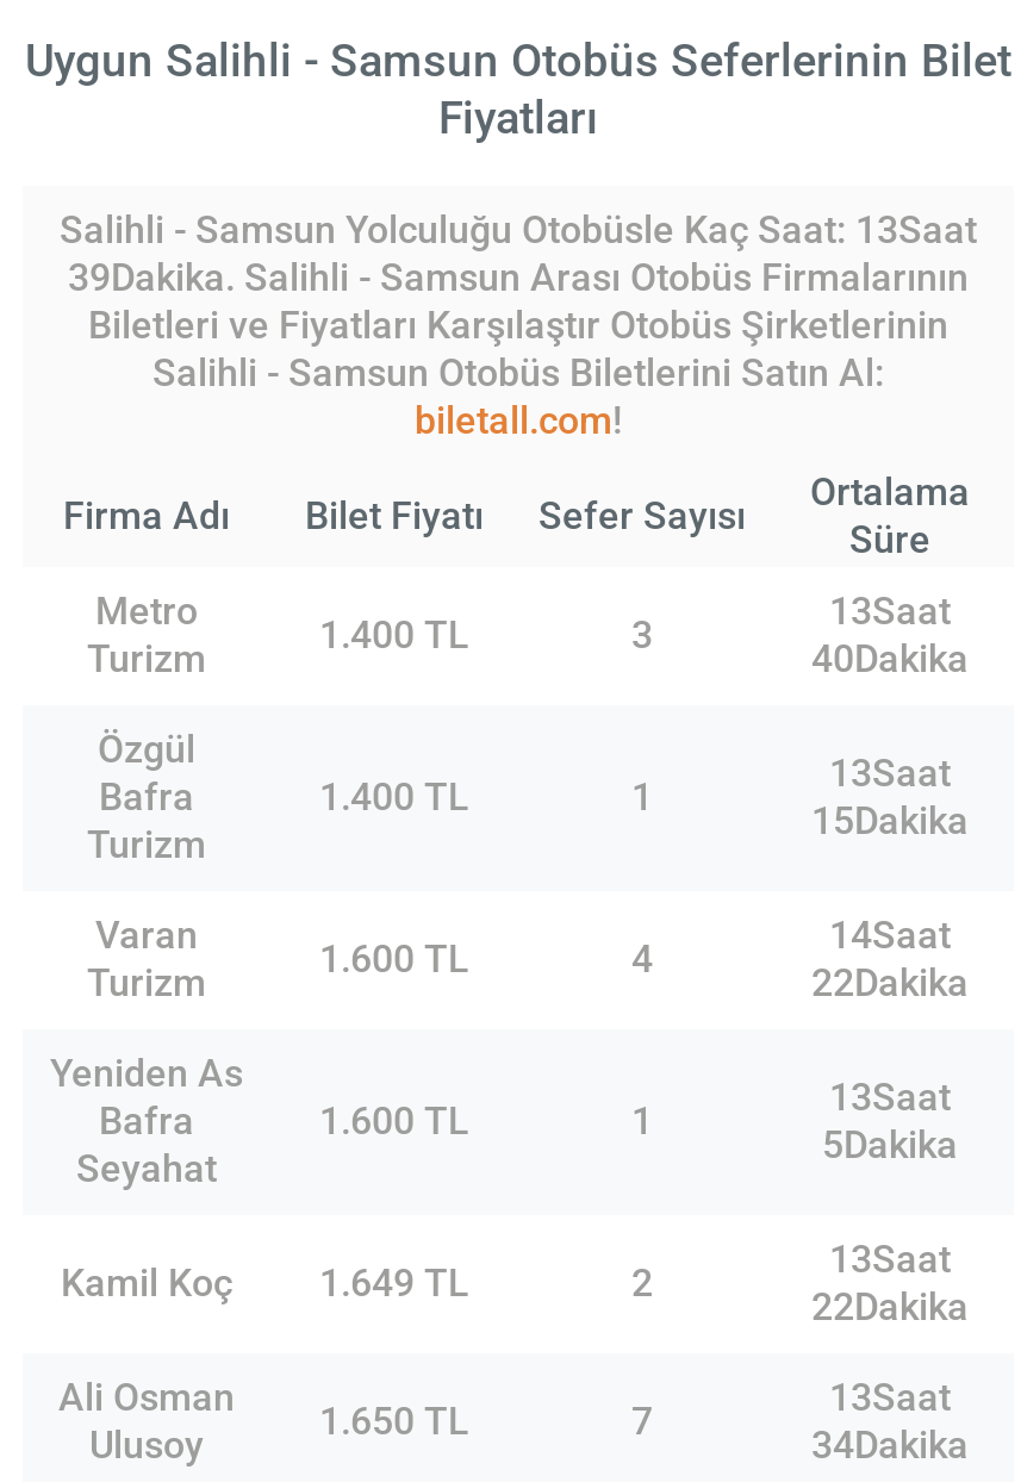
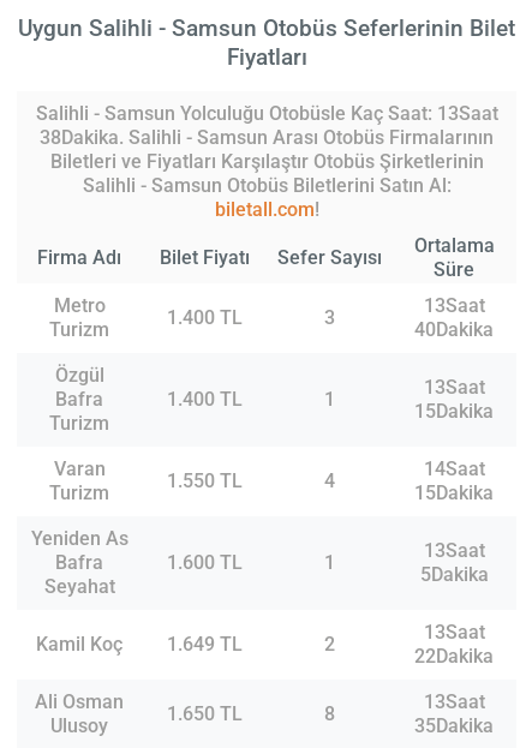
[68,254,969,300] 39Dakika. Salihli - Samsun Arası Otobüs Firmalarının -> [40,126,494,149] 38Dakika. Salihli - Samsun Arası Otobüs Firmalarının
[319,936,469,981] 1.600 TL -> [166,470,242,493] 1.550 TL
[811,960,969,1005] 22Dakika -> [414,482,494,505] 15Dakika
[631,1398,653,1443] 7 -> [324,703,334,726] 8
[811,1422,969,1467] 34Dakika -> [414,715,494,738] 35Dakika

